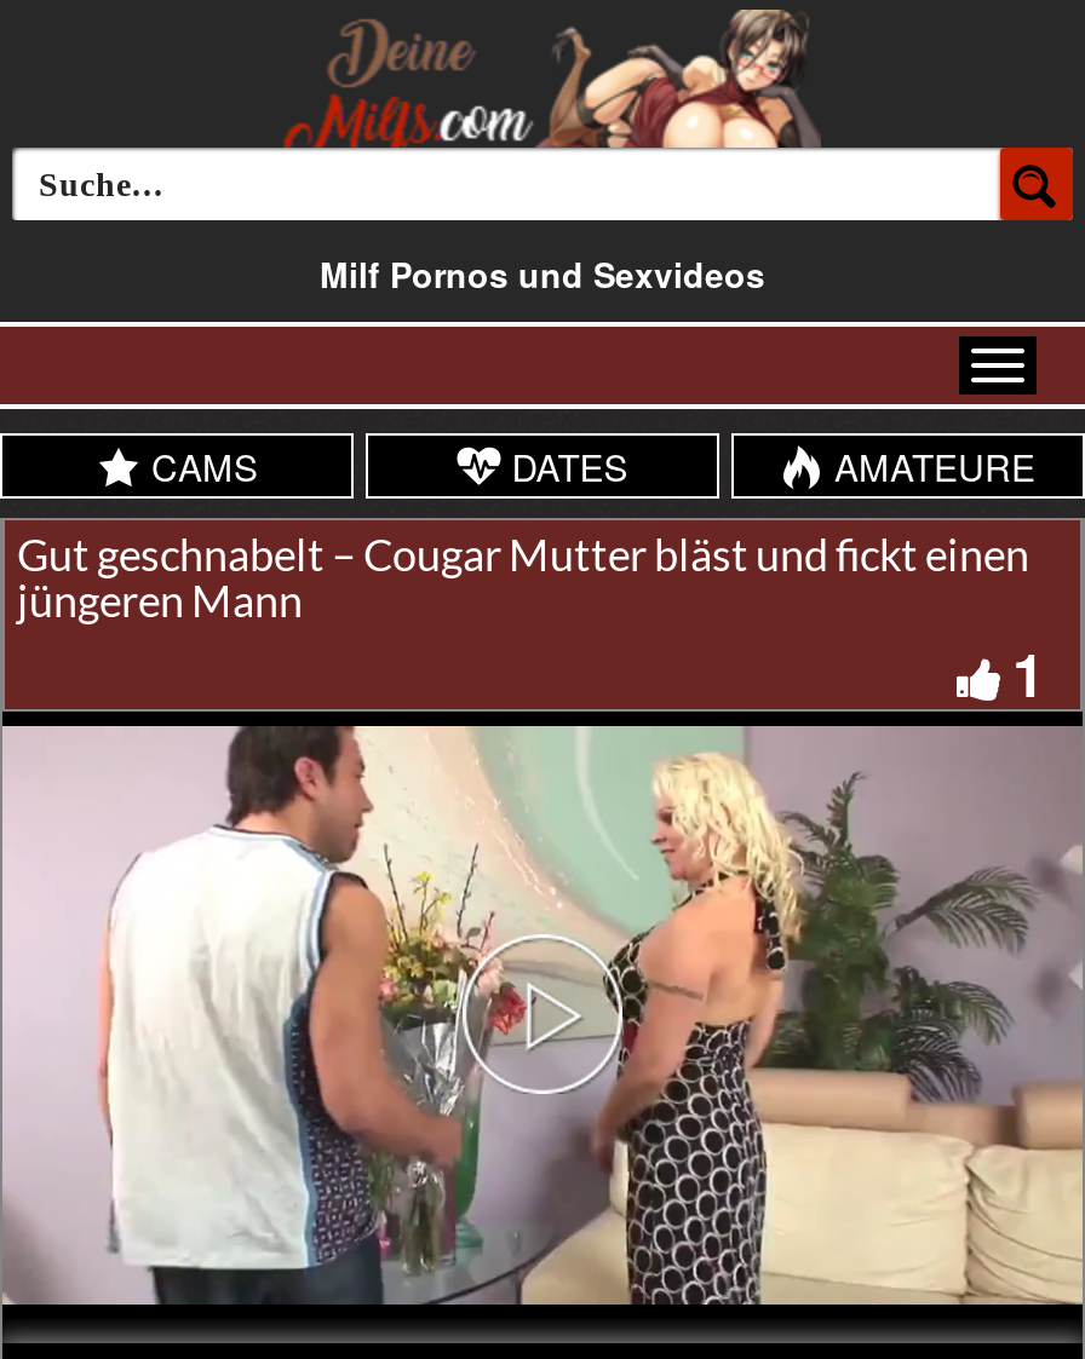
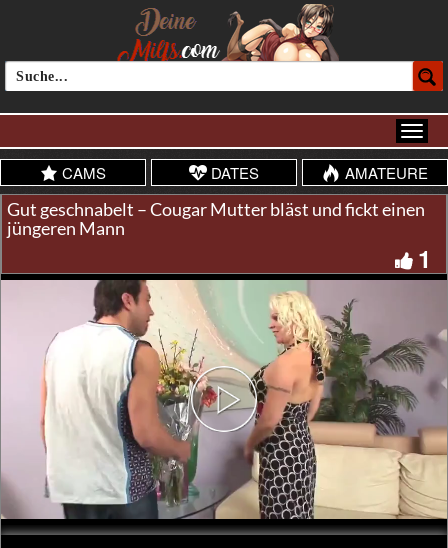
[320,249,765,298] Milf Pornos und Sexvideos -> none

